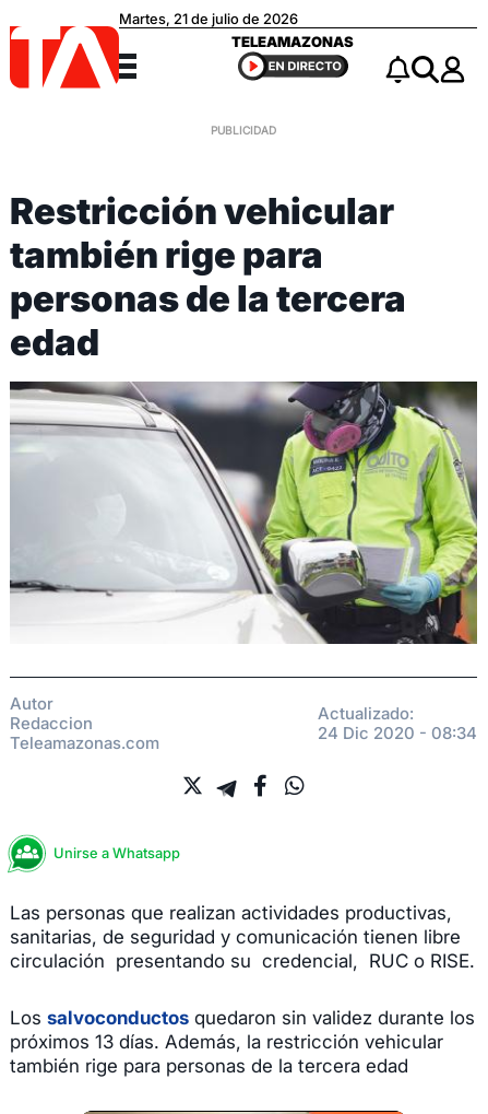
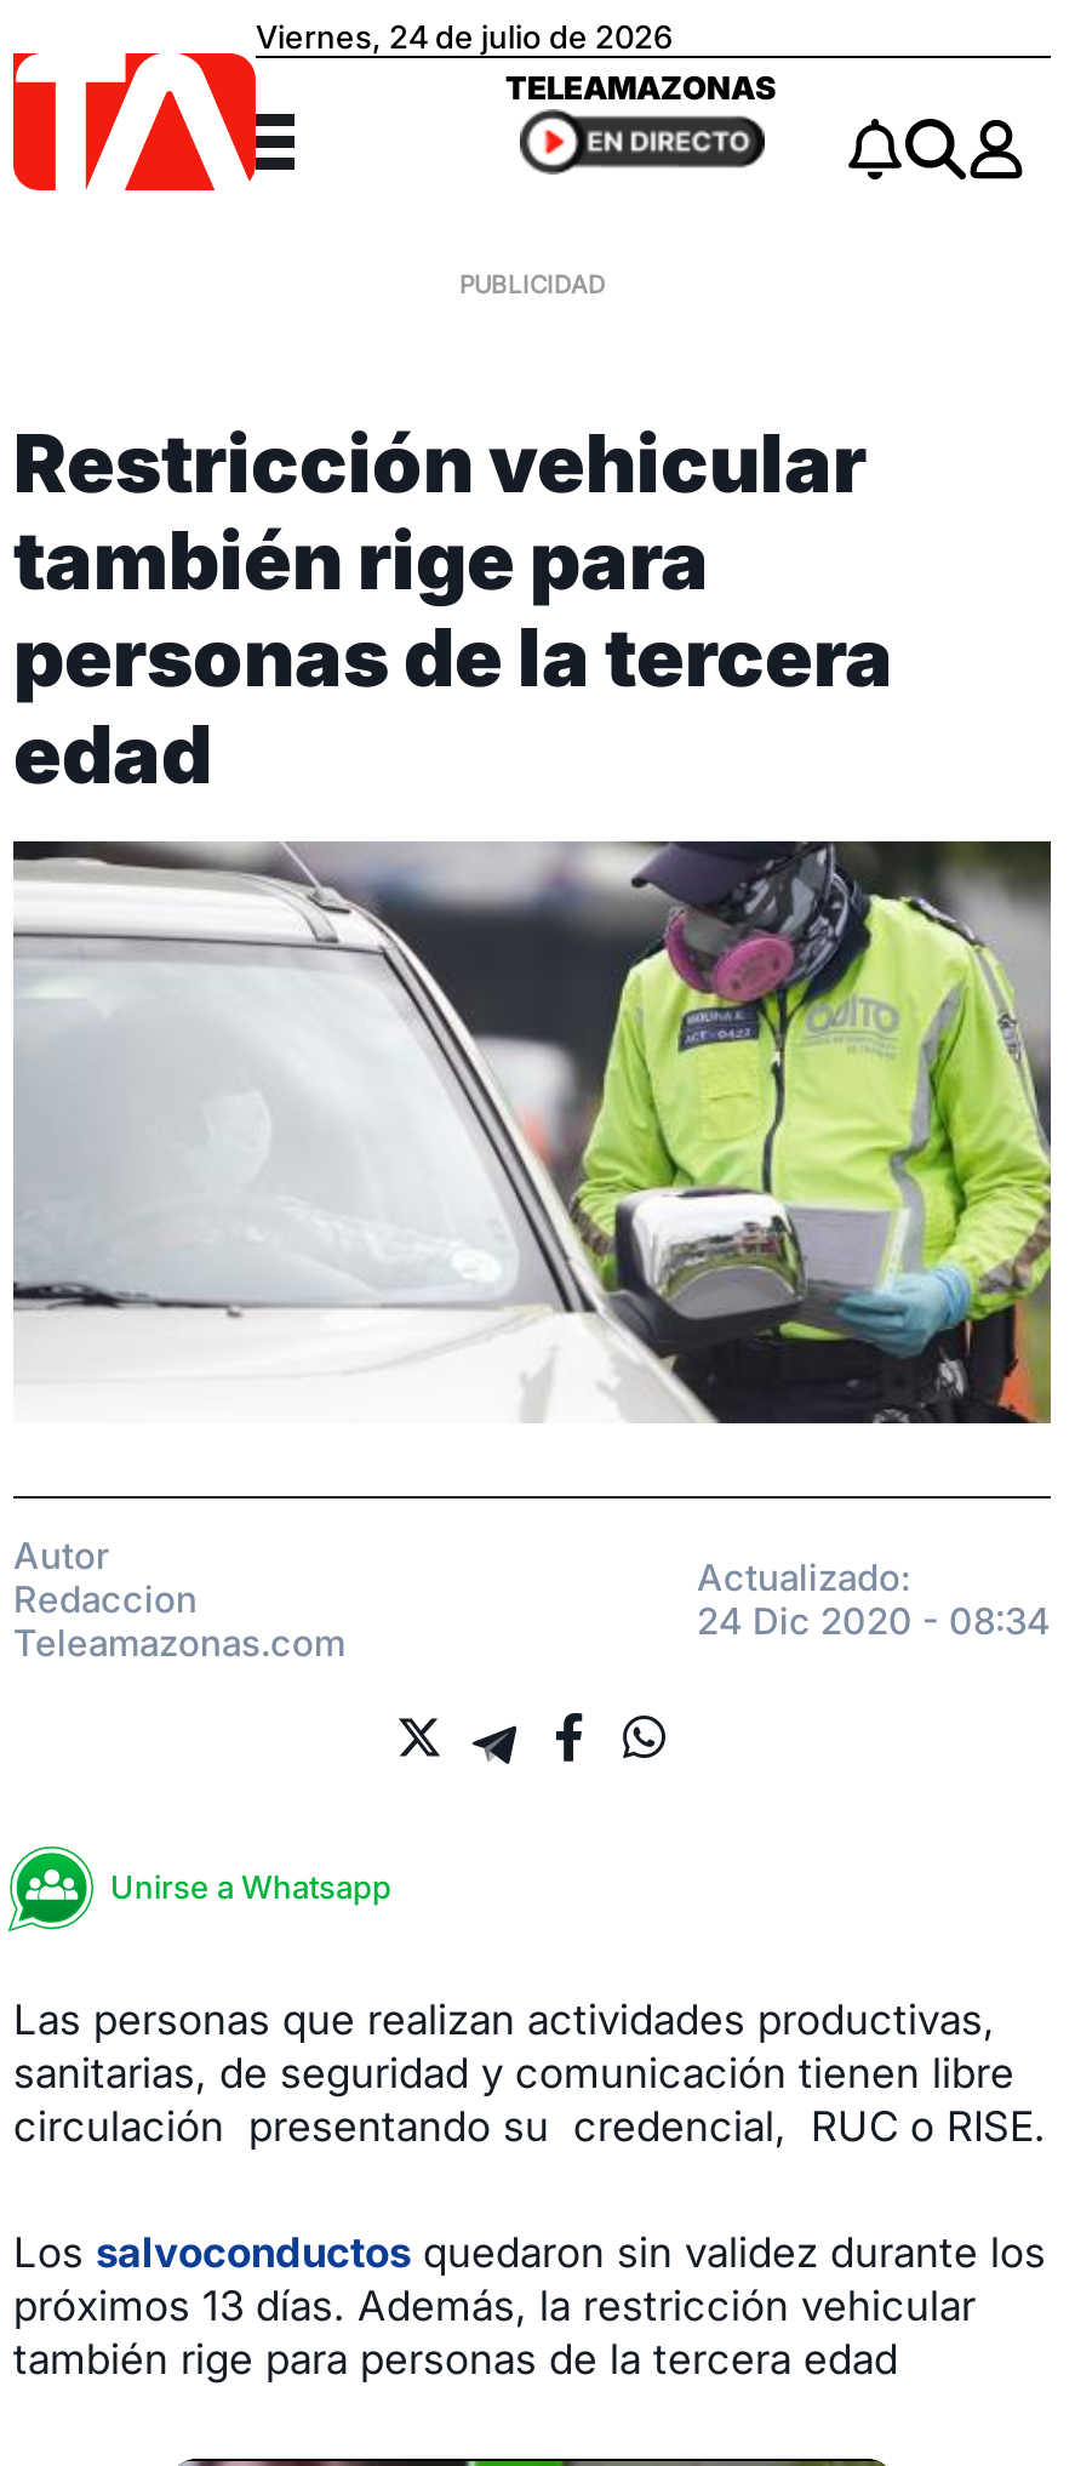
[119,10,298,28] Martes, 21 de julio de 2026 -> [256,18,673,57] Viernes, 24 de julio de 2026

